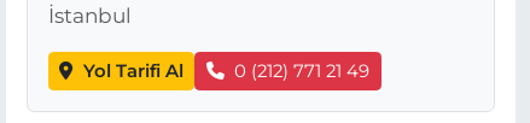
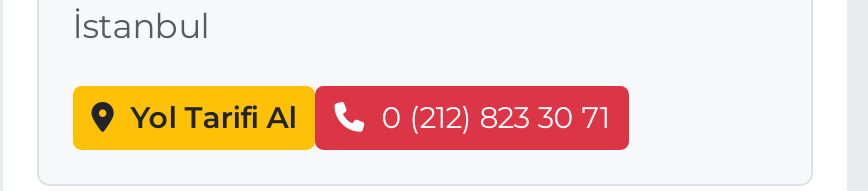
[234,60,370,82] 0 (212) 771 21 49 -> [381,100,609,136] 0 (212) 823 30 71

